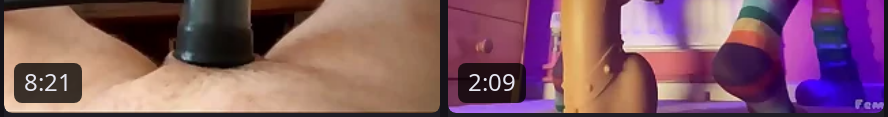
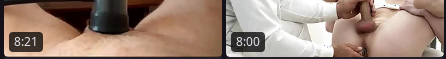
[468,65,516,99] 2:09 -> [236,32,260,49] 8:00

